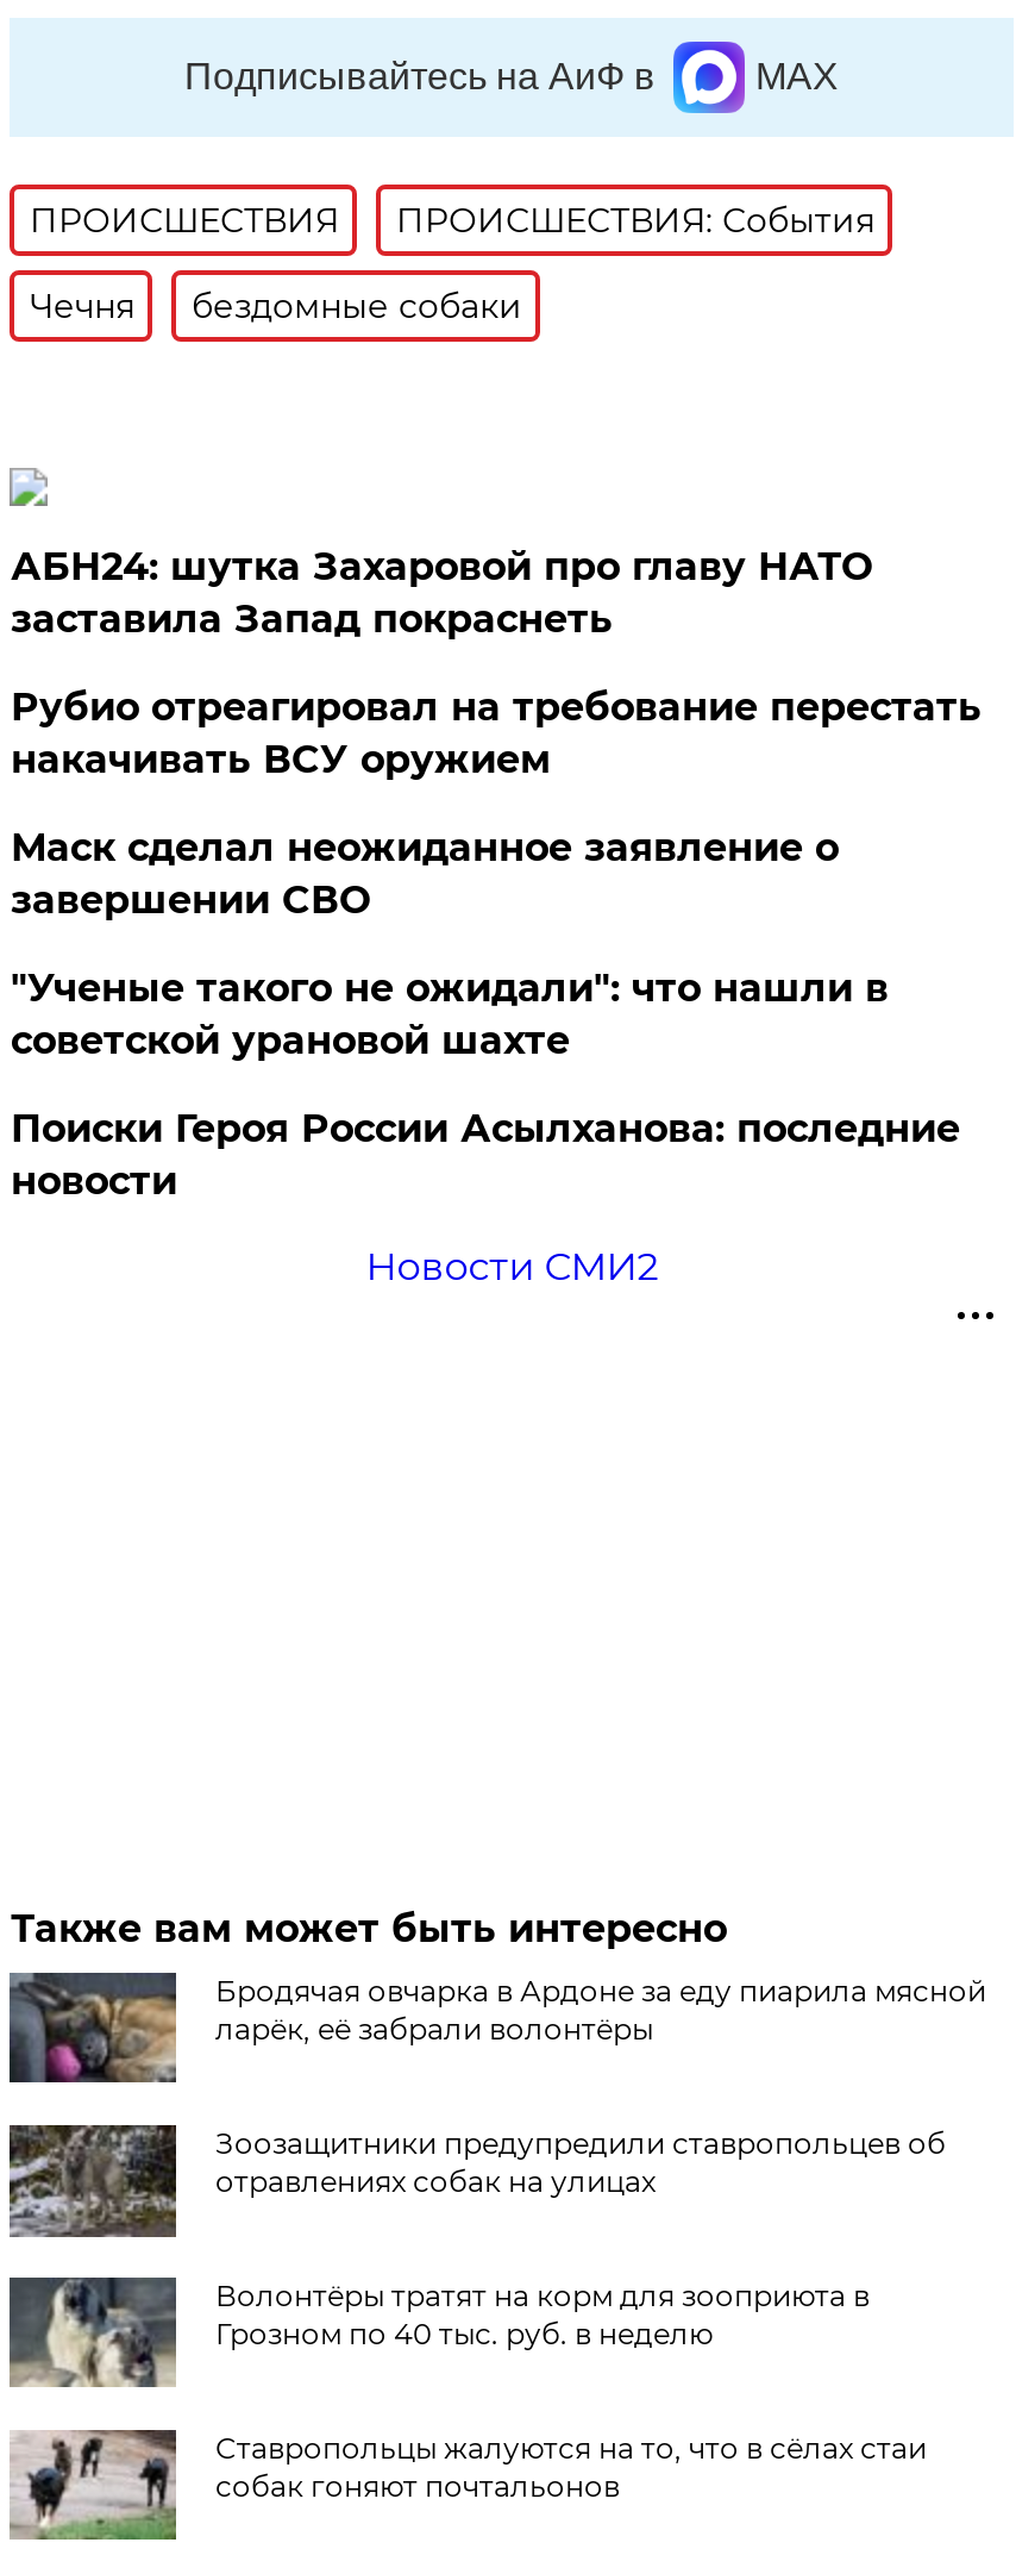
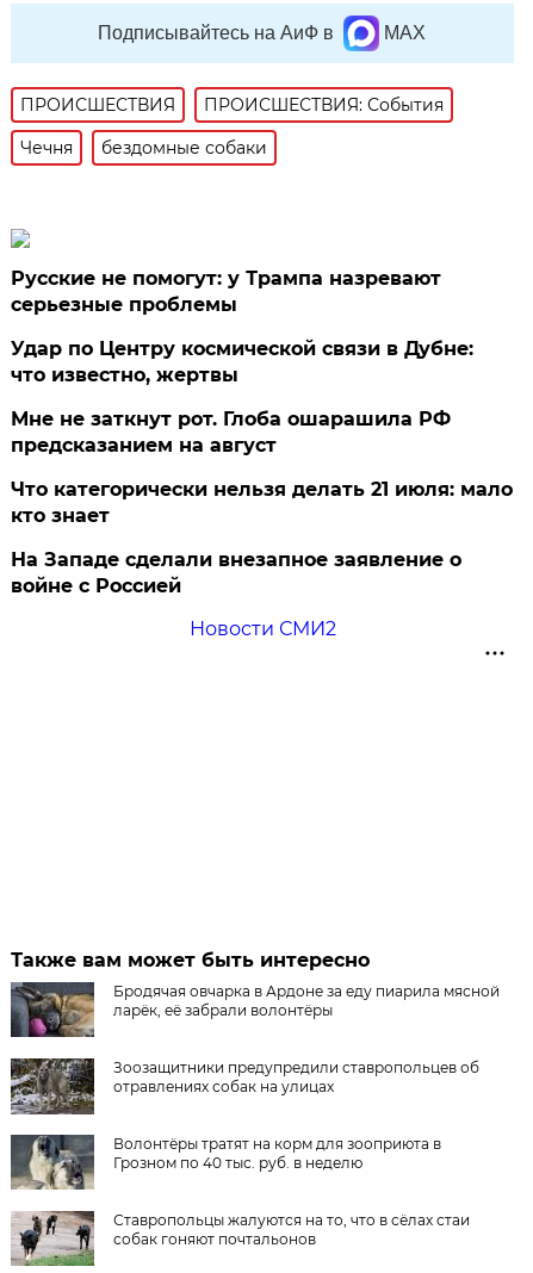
[10,543,872,641] АБН24: шутка Захаровой про главу НАТО | заставила Запад покраснеть -> [11,267,442,315] Русские не помогут: у Трампа назревают | серьезные проблемы
[10,684,981,781] Рубио отреагировал на требование перестать | накачивать ВСУ оружием -> [11,337,474,386] Удар по Центру космической связи в Дубне: | что известно, жертвы
[10,824,838,922] Маск сделал неожиданное заявление о | завершении СВО -> [11,407,451,456] Мне не заткнут рот. Глоба ошарашила РФ | предсказанием на август
[10,965,888,1062] "Ученые такого не ожидали": что нашли в | советской урановой шахте -> [11,477,513,526] Что категорически нельзя делать 21 июля: мало | кто знает
[10,1105,960,1203] Поиски Героя России Асылханова: последние | новости -> [11,548,462,597] На Западе сделали внезапное заявление о | войне с Россией

